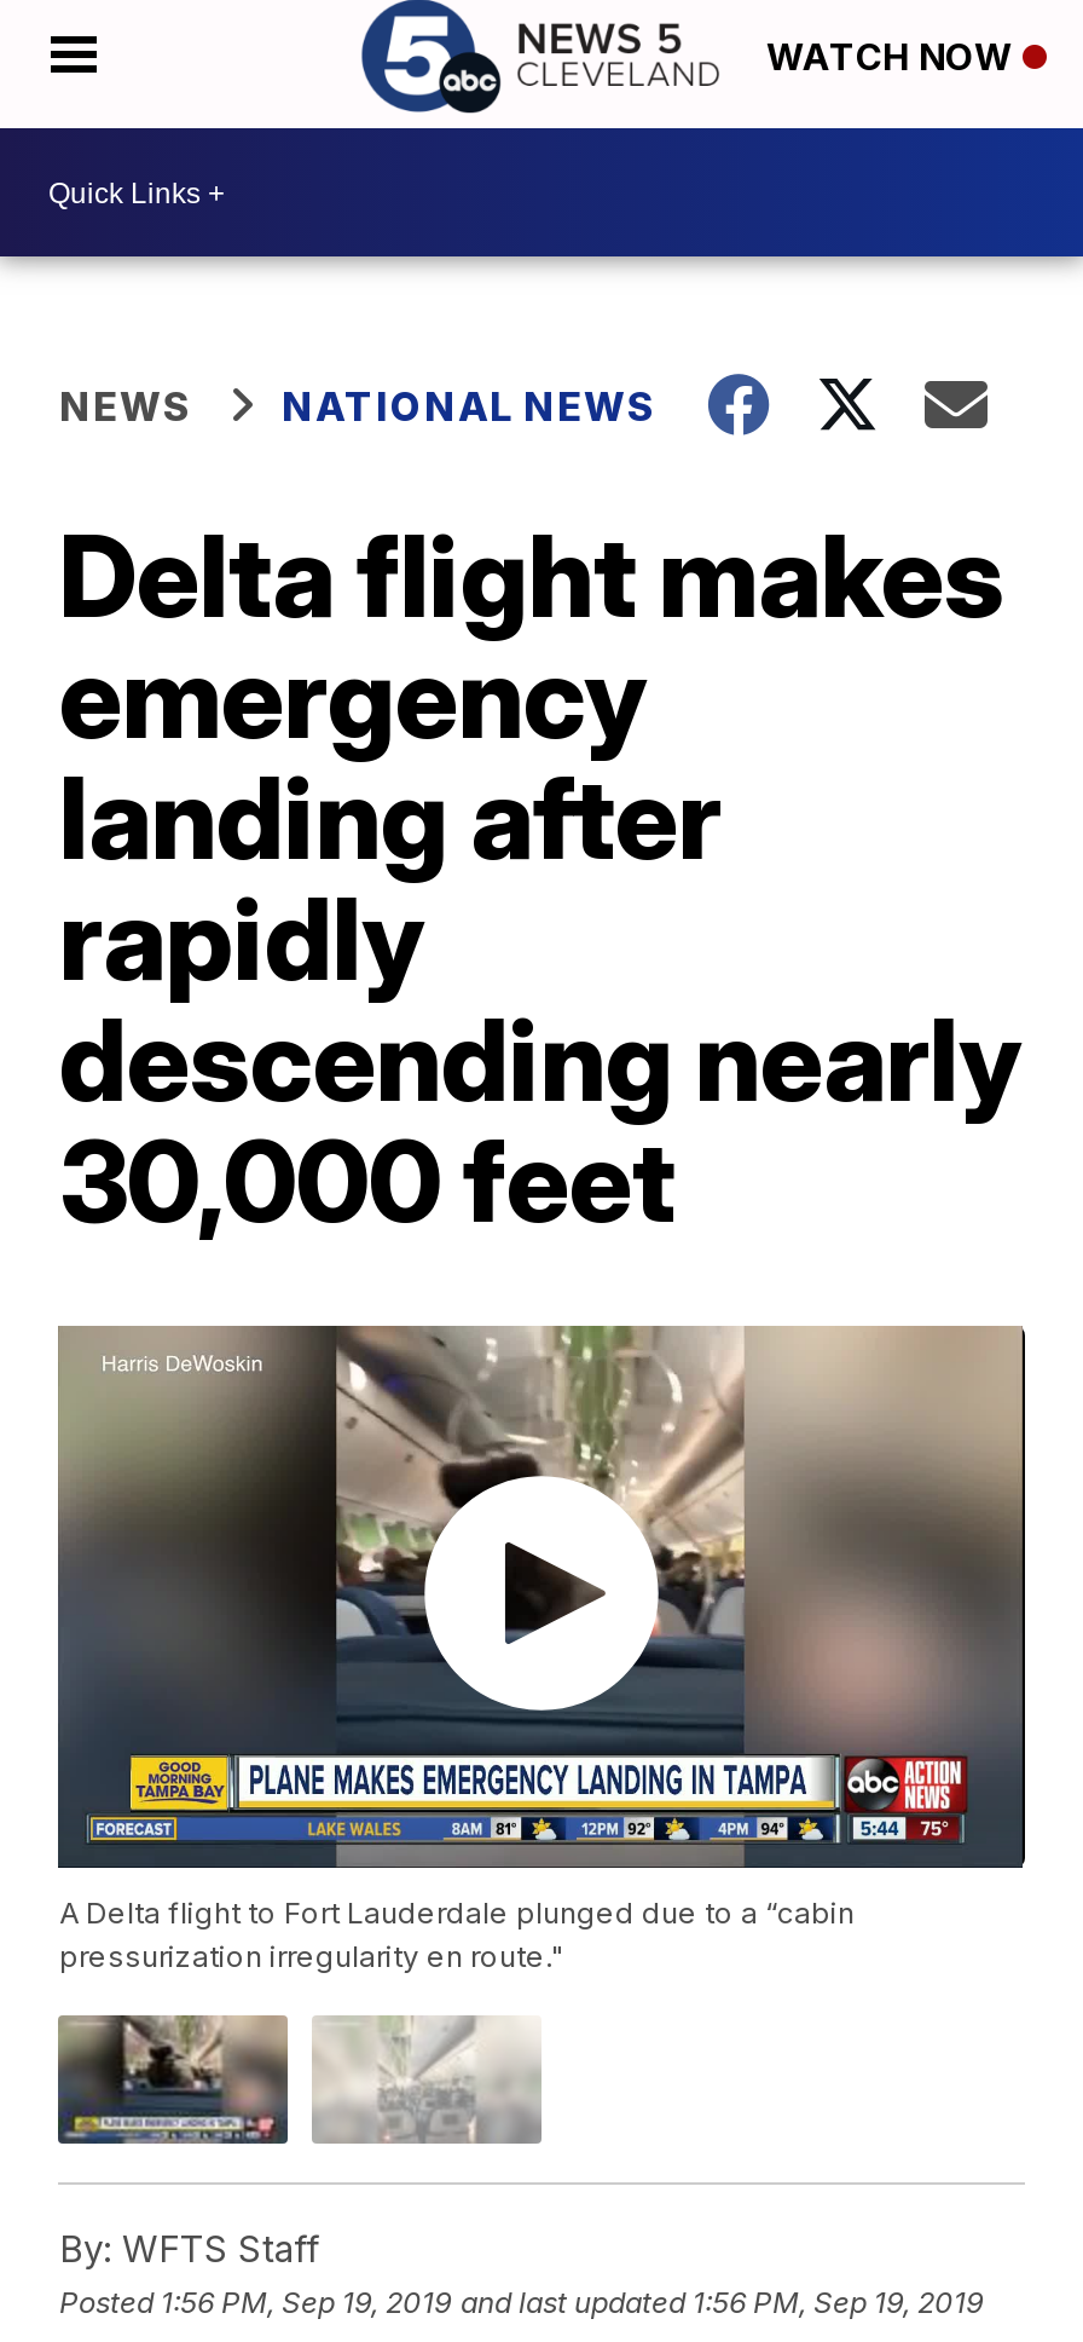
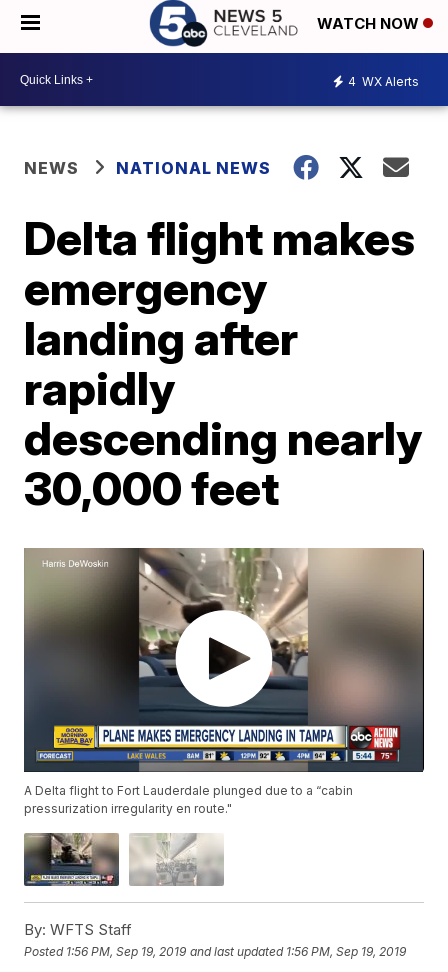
none -> [348,73,419,88] 4 WX Alerts

